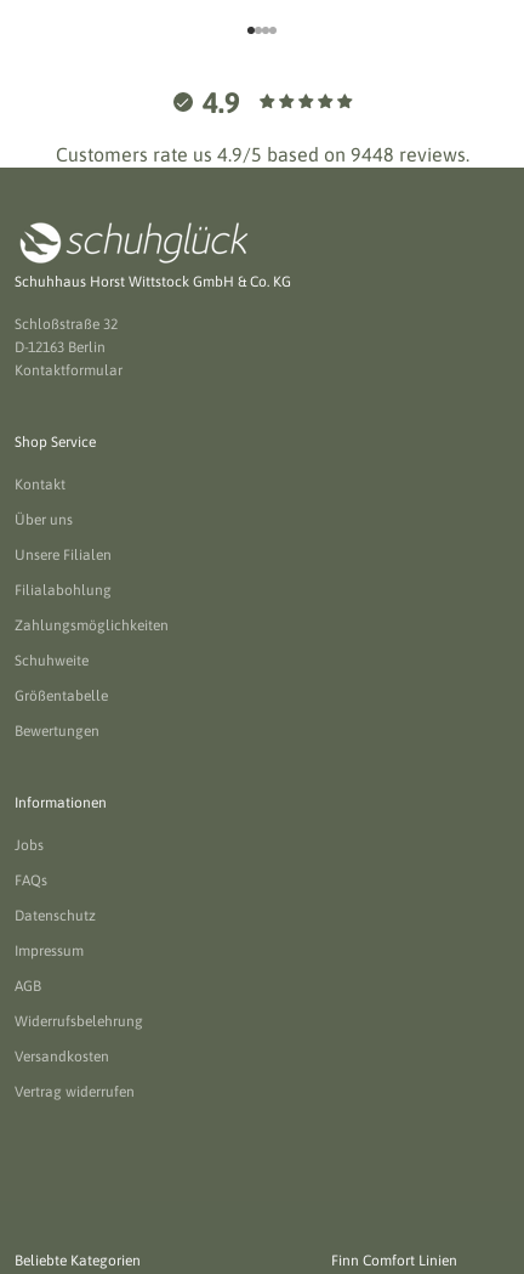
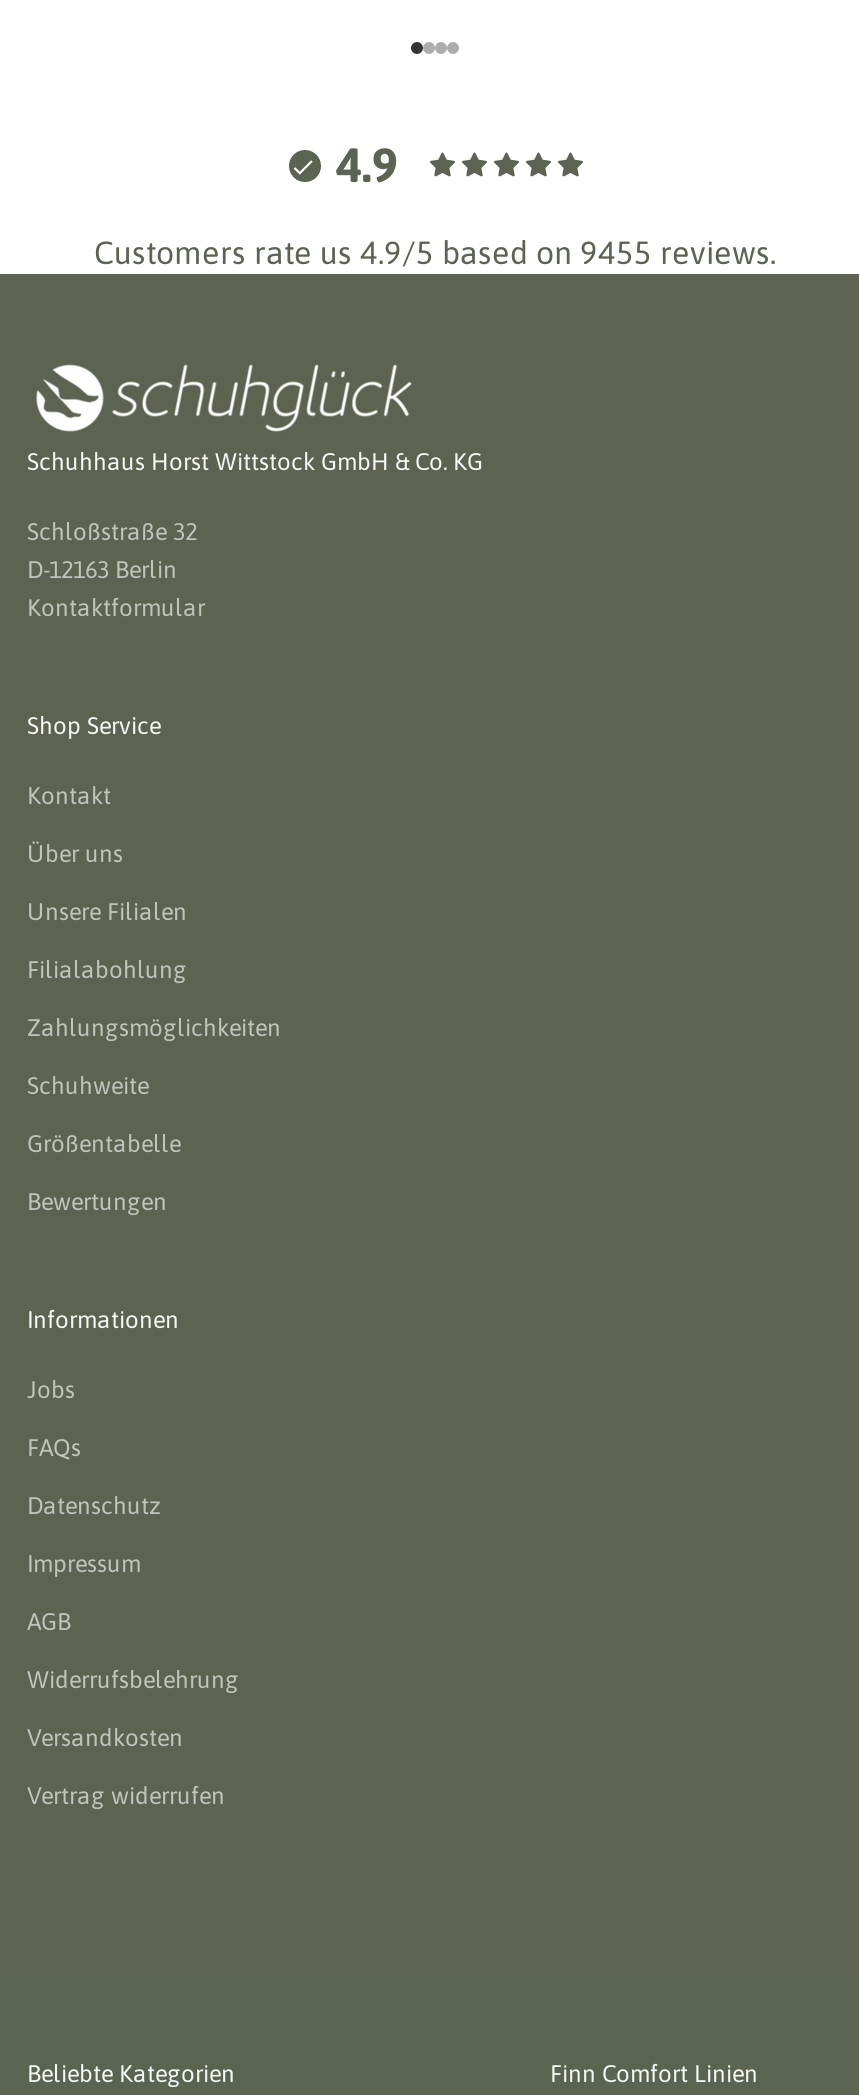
[55,144,469,165] Customers rate us 4.9/5 based on 9448 reviews. -> [94,233,776,269] Customers rate us 4.9/5 based on 9455 reviews.

